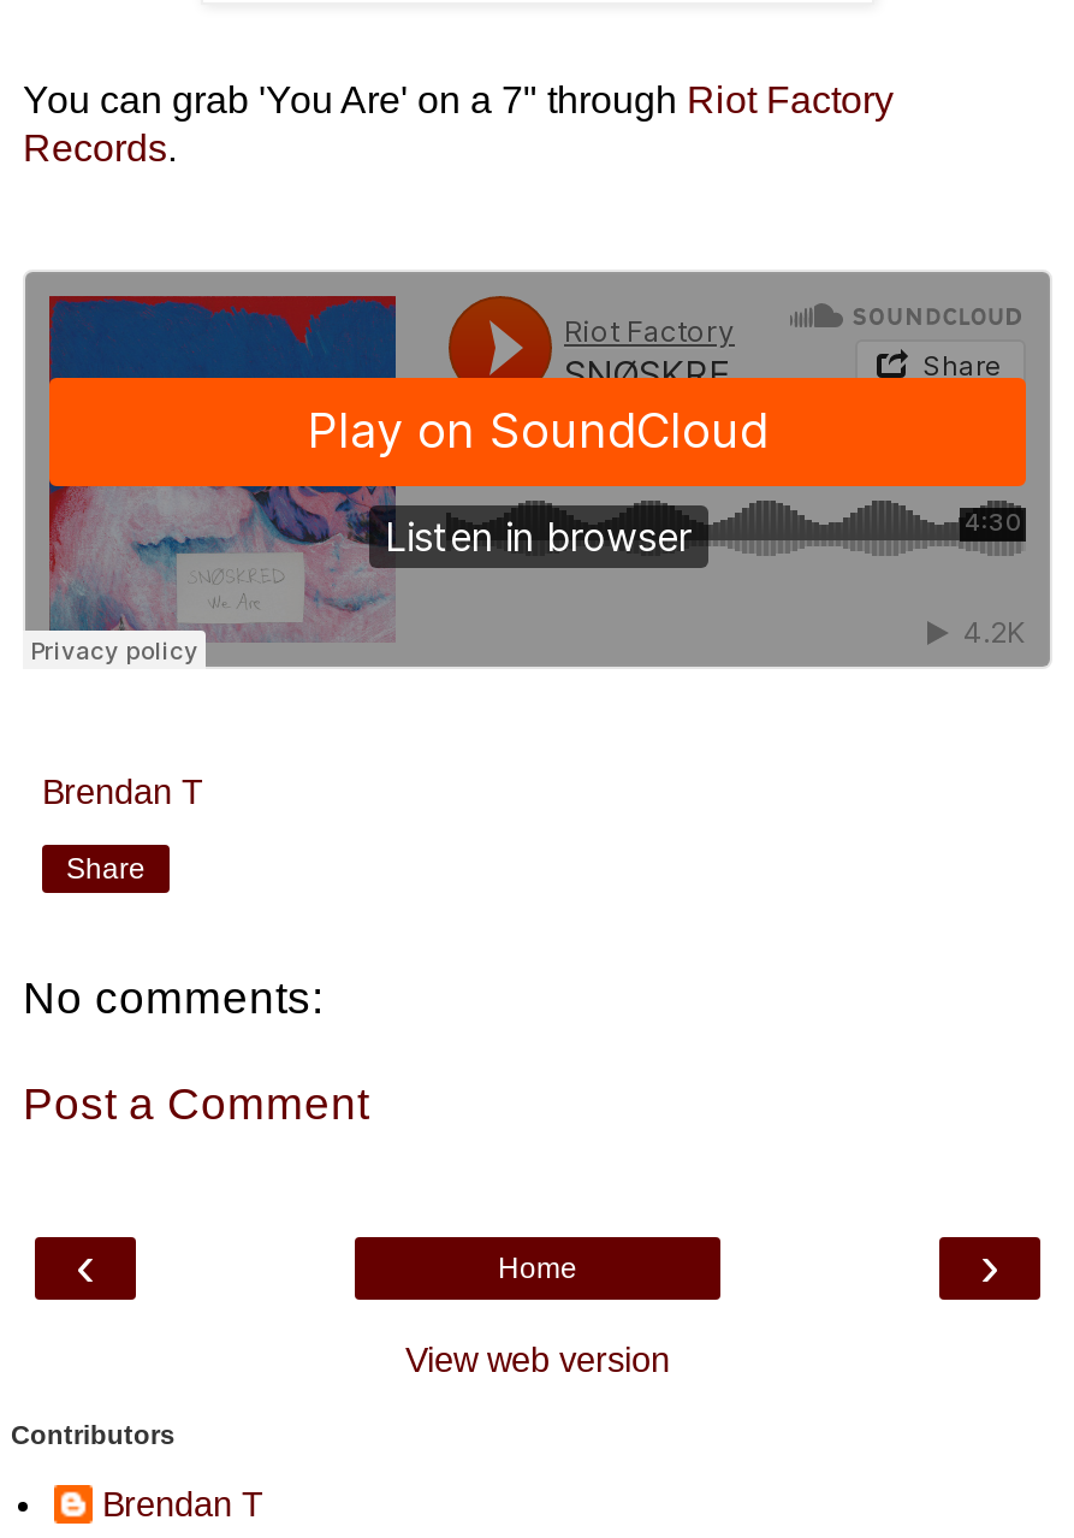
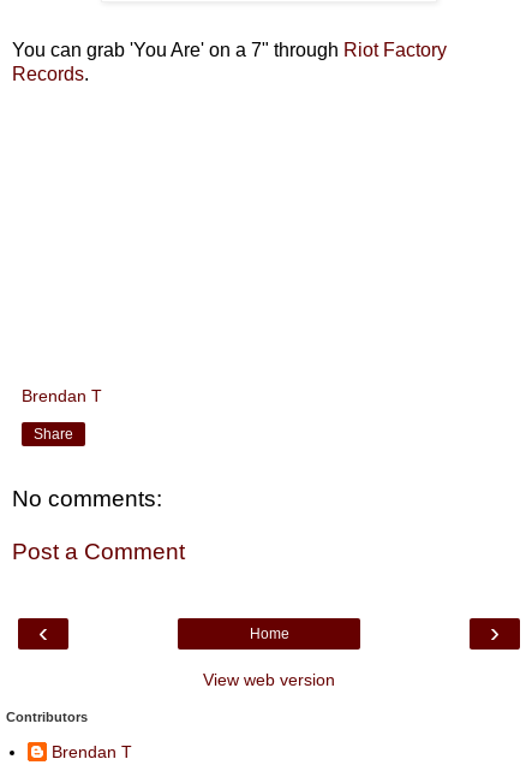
[23,270,1052,669] [image] -> none

